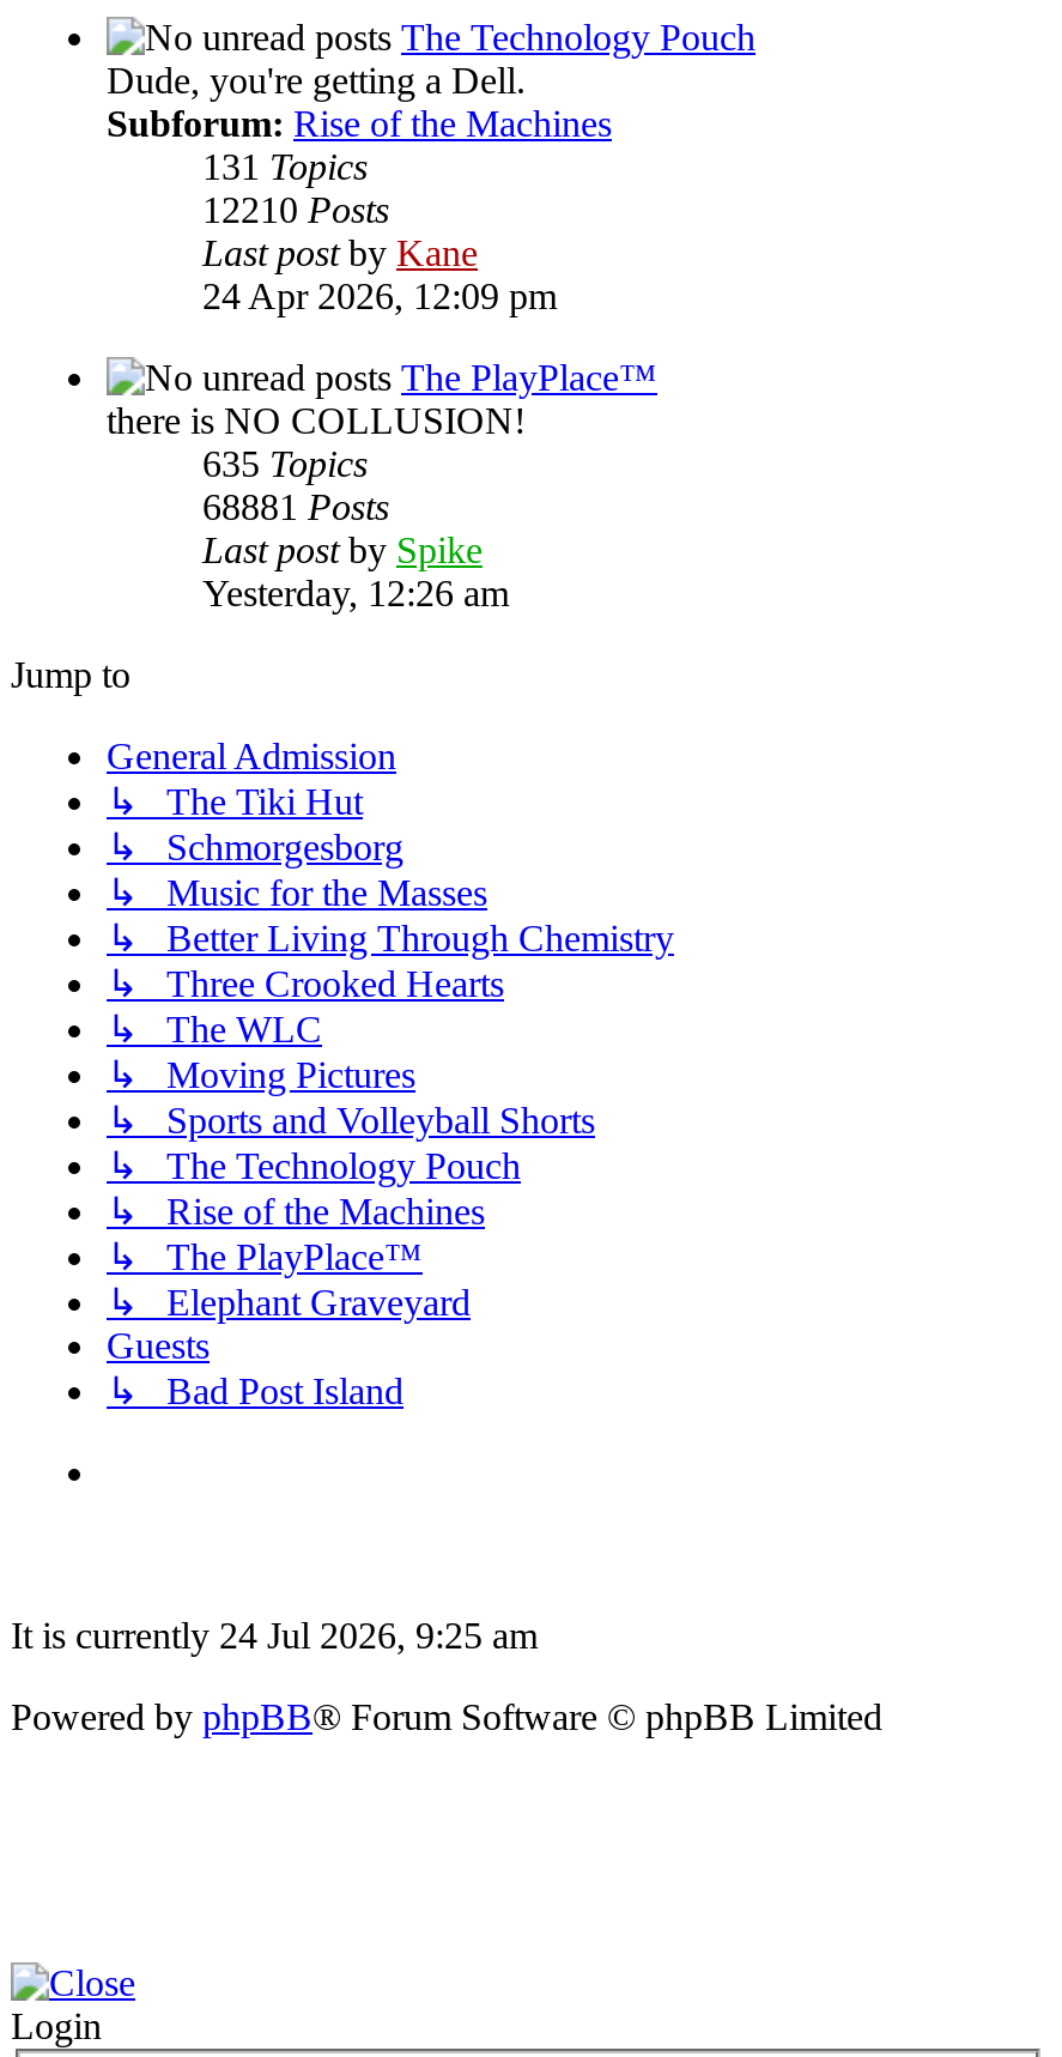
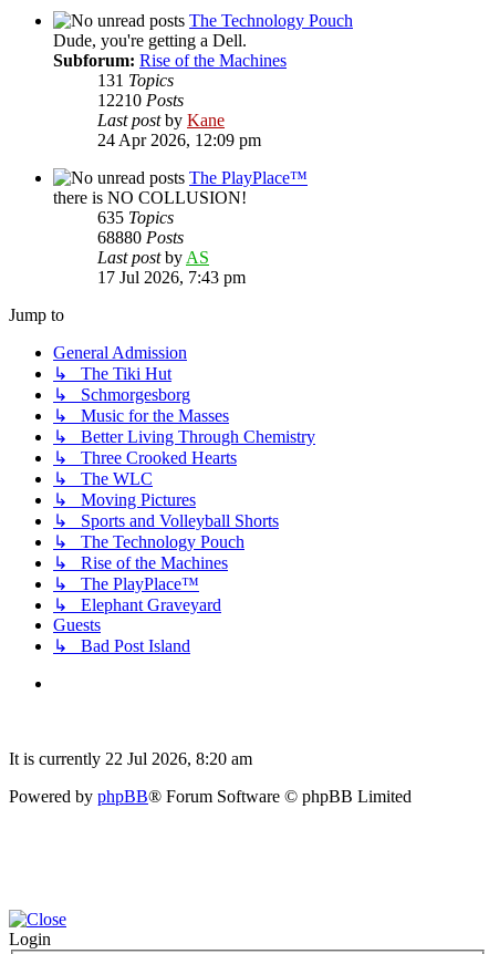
[202,486,509,613] 68881 Posts | Last post by Spike | Yesterday, 12:26 am -> [97,228,246,286] 68880 Posts | Last post by AS | 17 Jul 2026, 7:43 pm
[11,1614,538,1655] It is currently 24 Jul 2026, 9:25 am -> [9,749,252,768] It is currently 22 Jul 2026, 8:20 am

